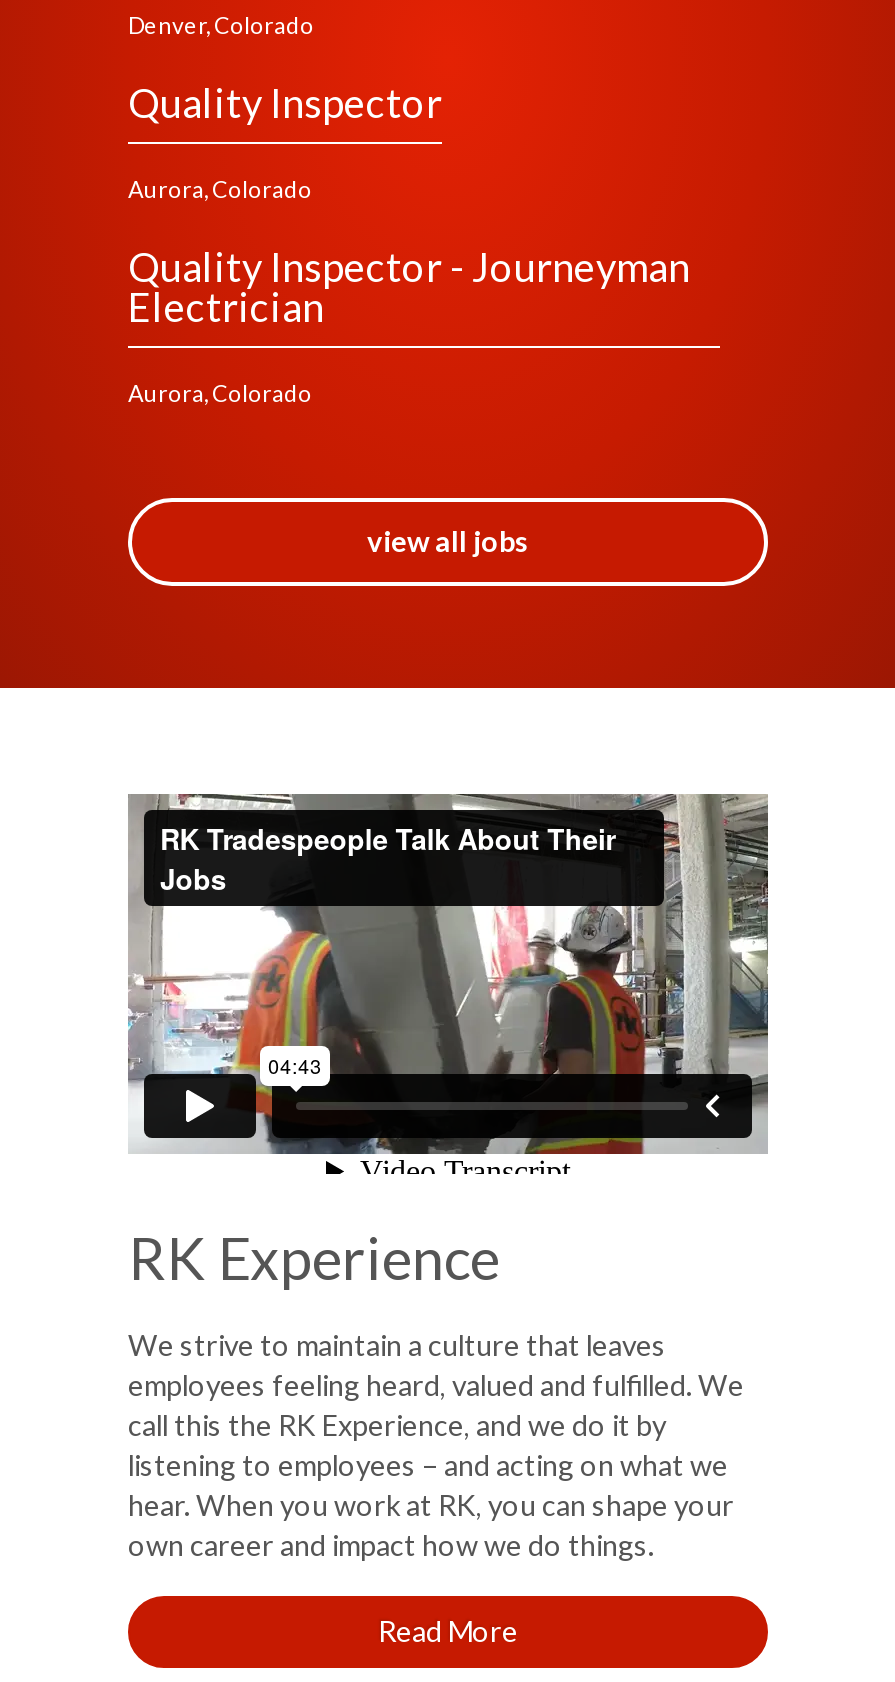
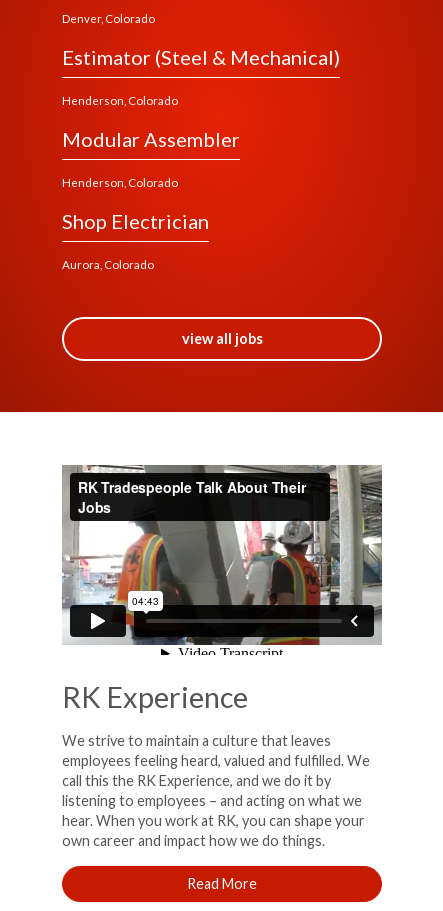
[128,78,690,330] Quality Inspector | Aurora, Colorado | Quality Inspector - Journeyman | Electrician -> [62,45,340,233] Estimator (Steel & Mechanical) | Henderson, Colorado | Modular Assembler | Henderson, Colorado | Shop Electrician

